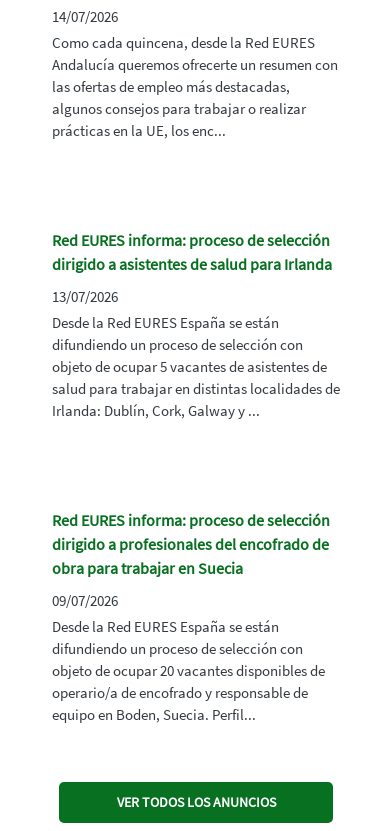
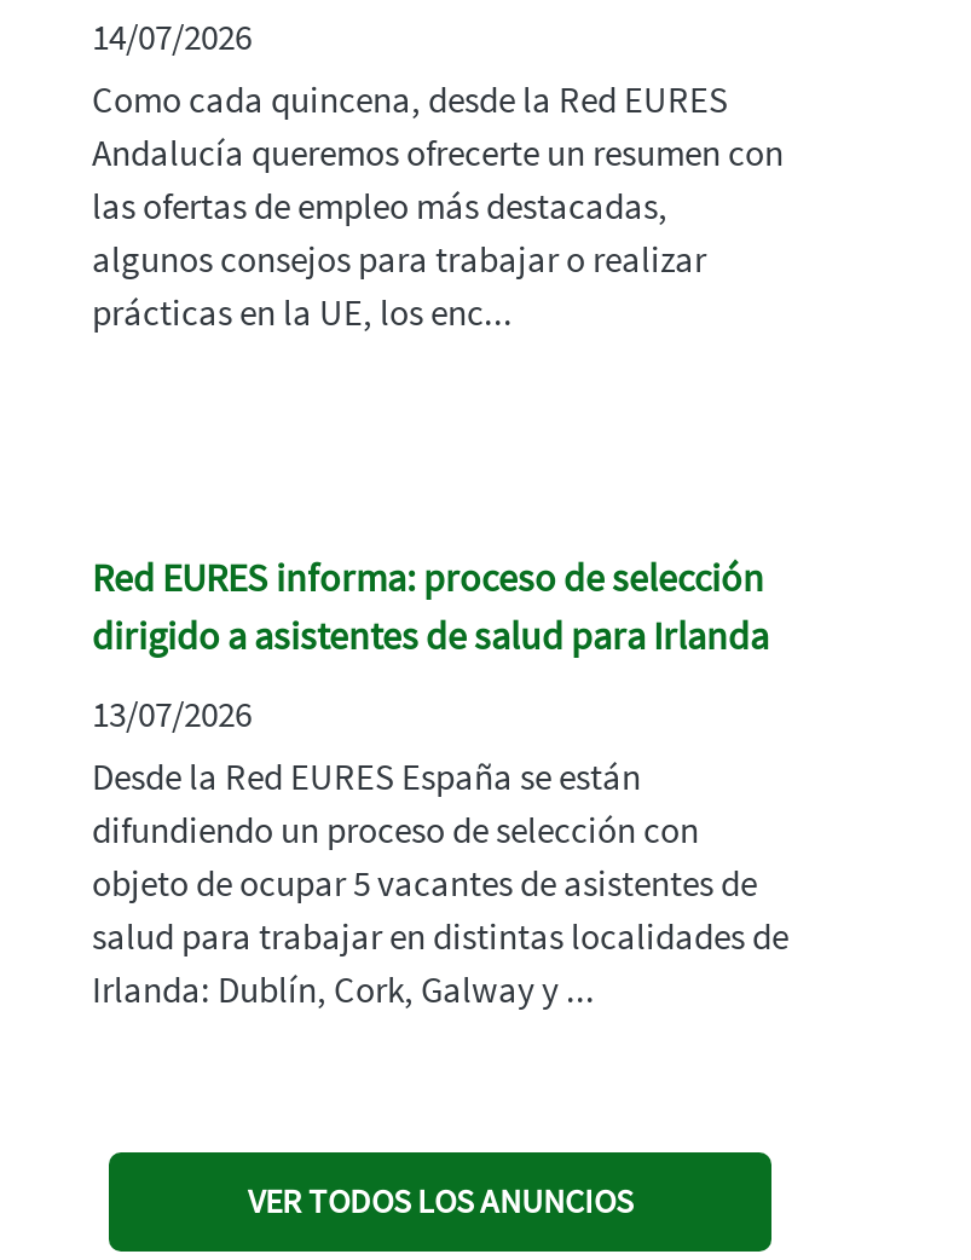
[52,510,330,724] Red EURES informa: proceso de selección | dirigido a profesionales del encofrado de | obra para trabajar en Suecia | 09/07/2026 | Desde la Red EURES España se están | difundiendo un proceso de selección con | objeto de ocupar 20 vacantes disponibles de | operario/a de encofrado y responsable de | equipo en Boden, Suecia. Perfil... -> none

